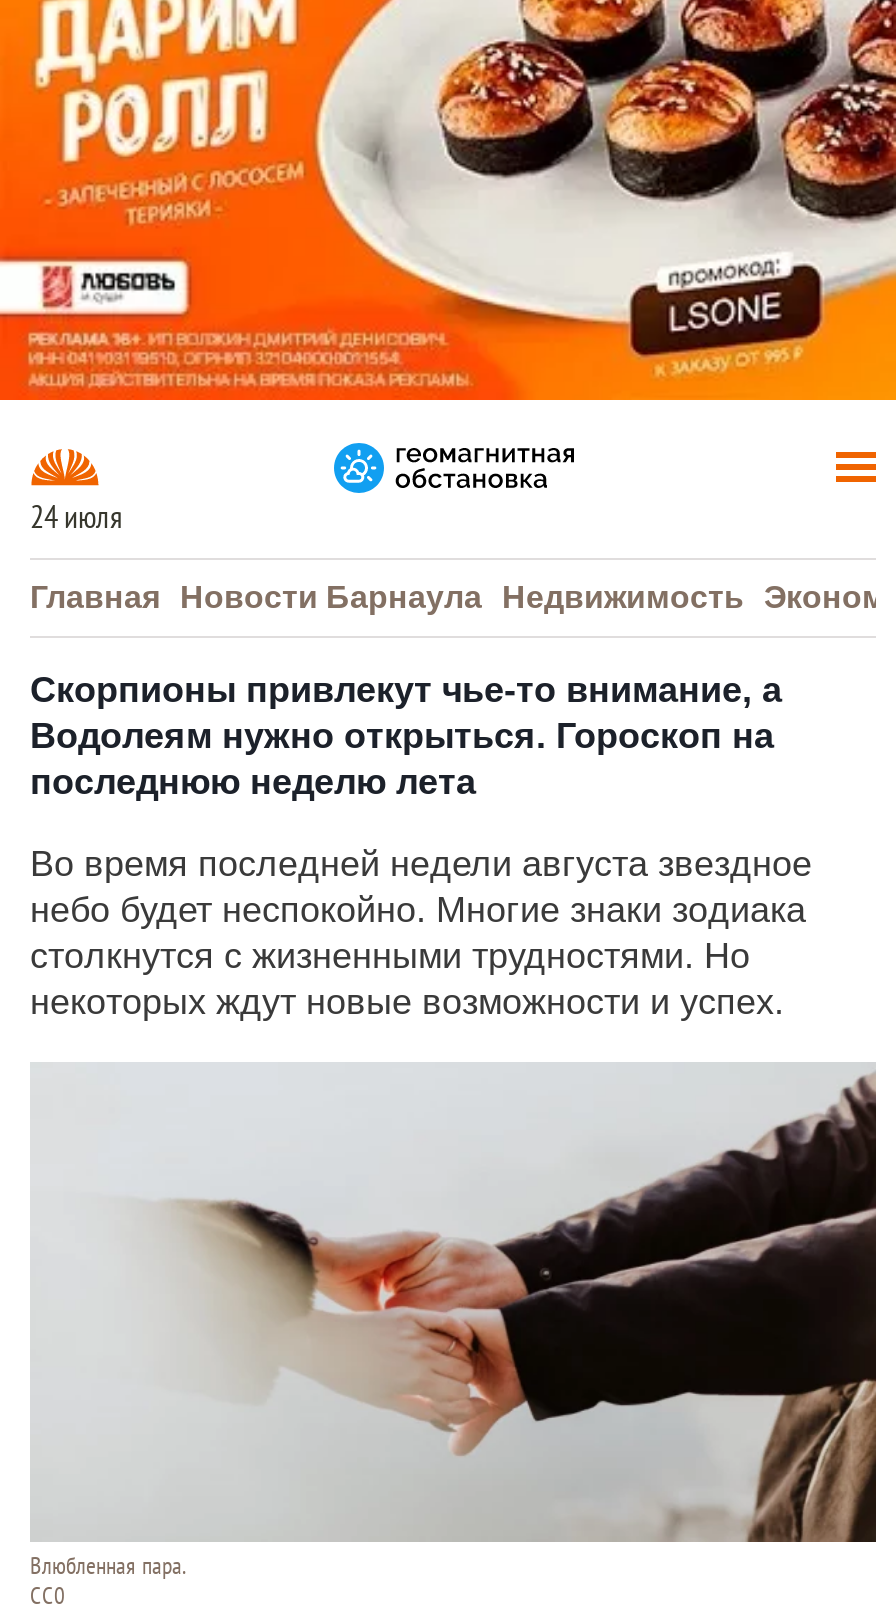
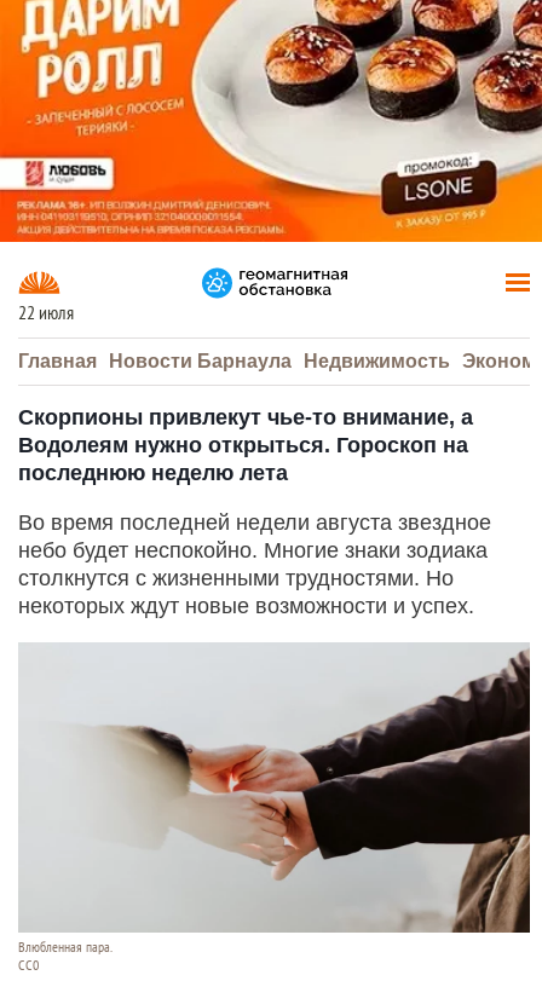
[30,500,122,536] 24 июля -> [18,302,74,324] 22 июля

